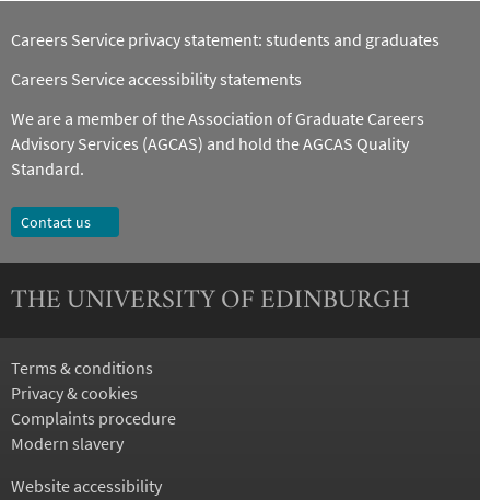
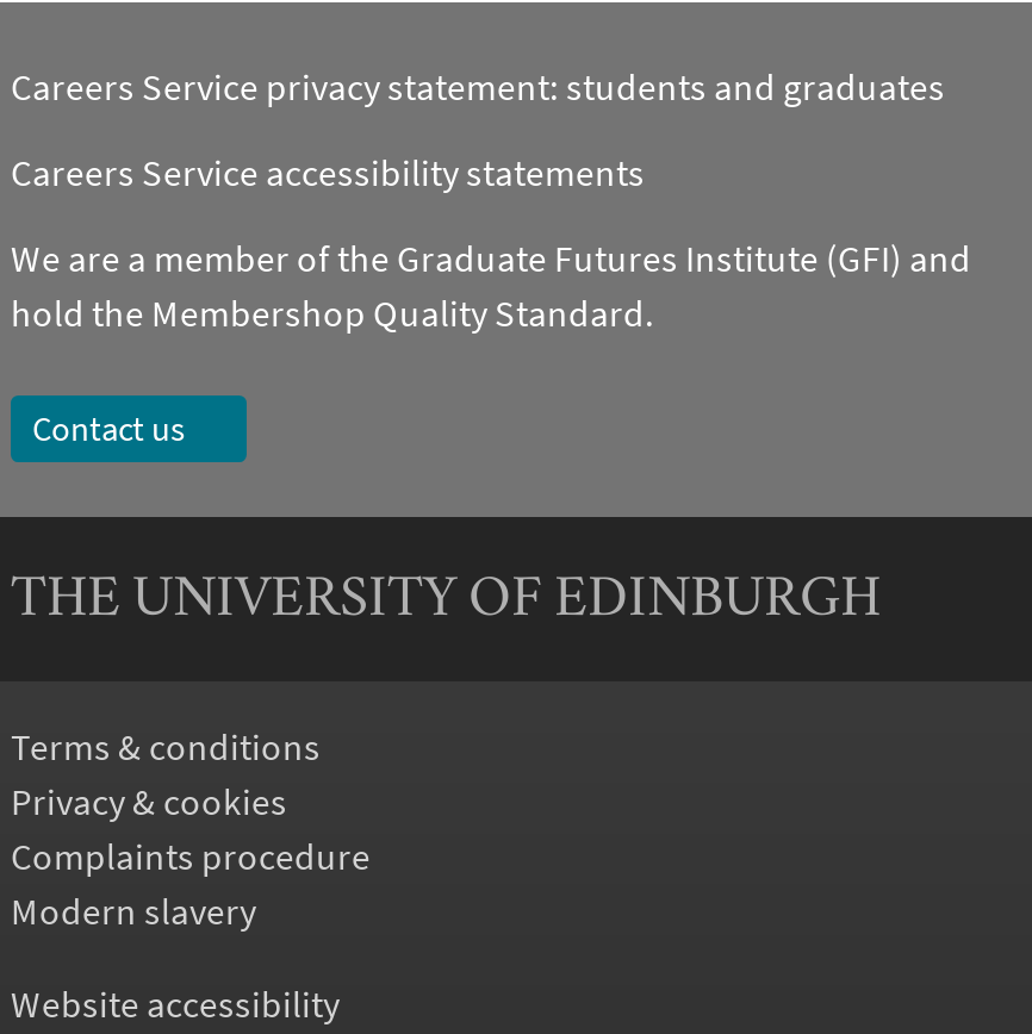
[11,108,424,179] We are a member of the Association of Graduate Careers | Advisory Services (AGCAS) and hold the AGCAS Quality | Standard. -> [11,236,971,336] We are a member of the Graduate Futures Institute (GFI) and | hold the Membershop Quality Standard.

